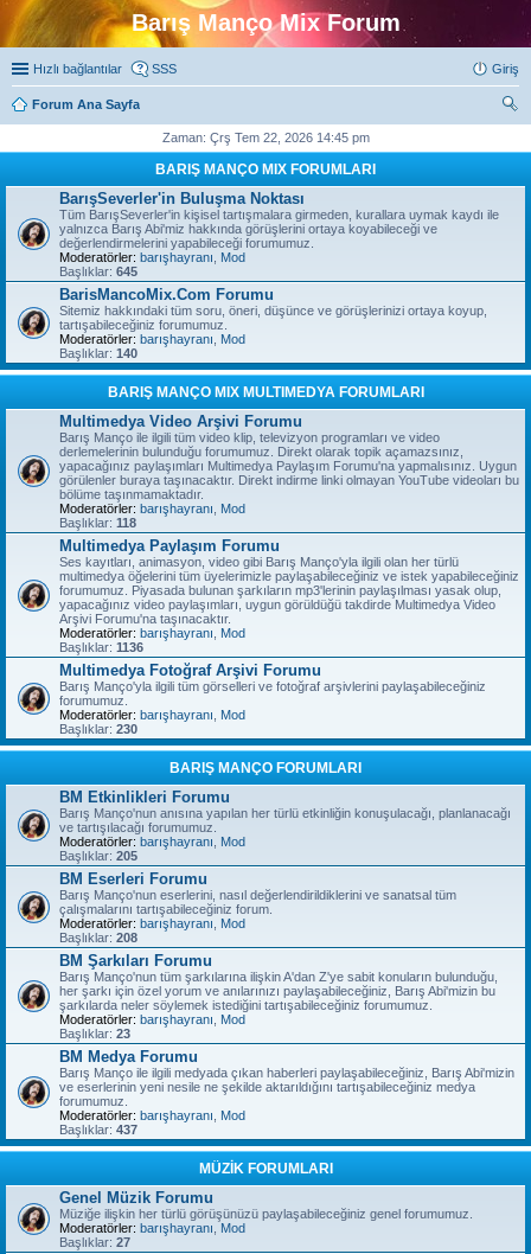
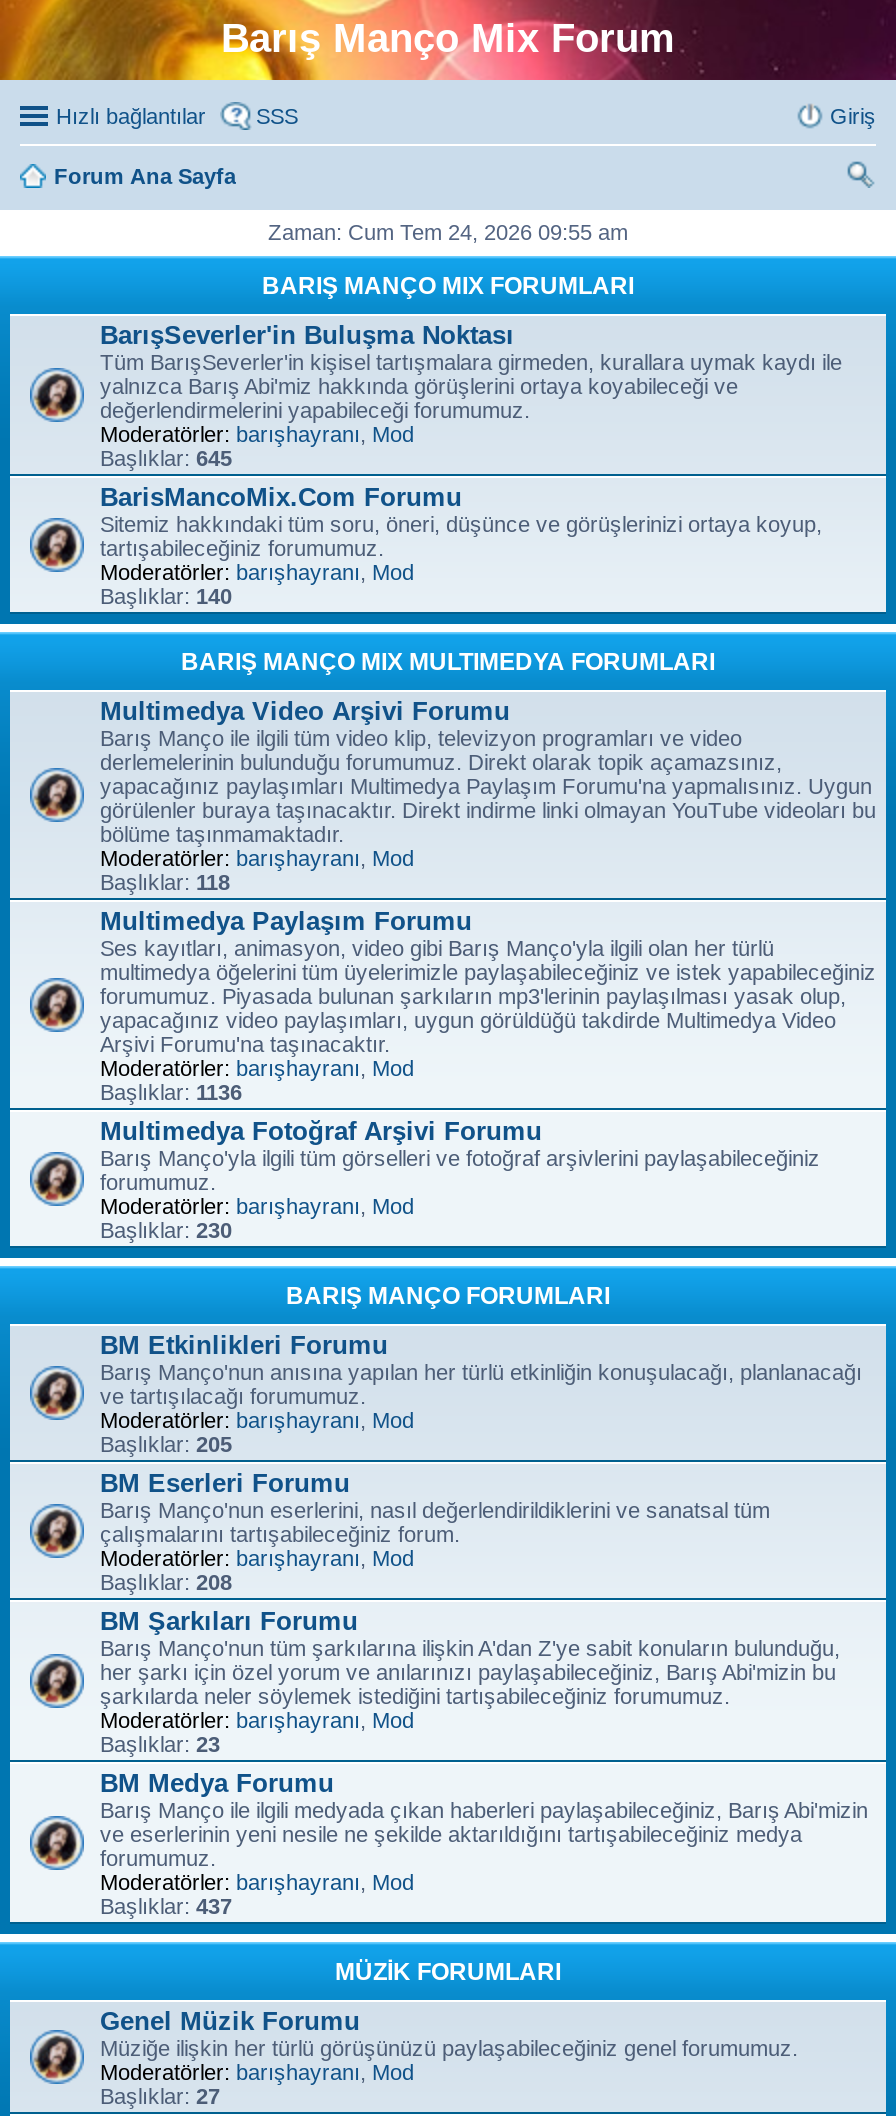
[162,130,369,145] Zaman: Çrş Tem 22, 2026 14:45 pm -> [268,220,628,244] Zaman: Cum Tem 24, 2026 09:55 am

